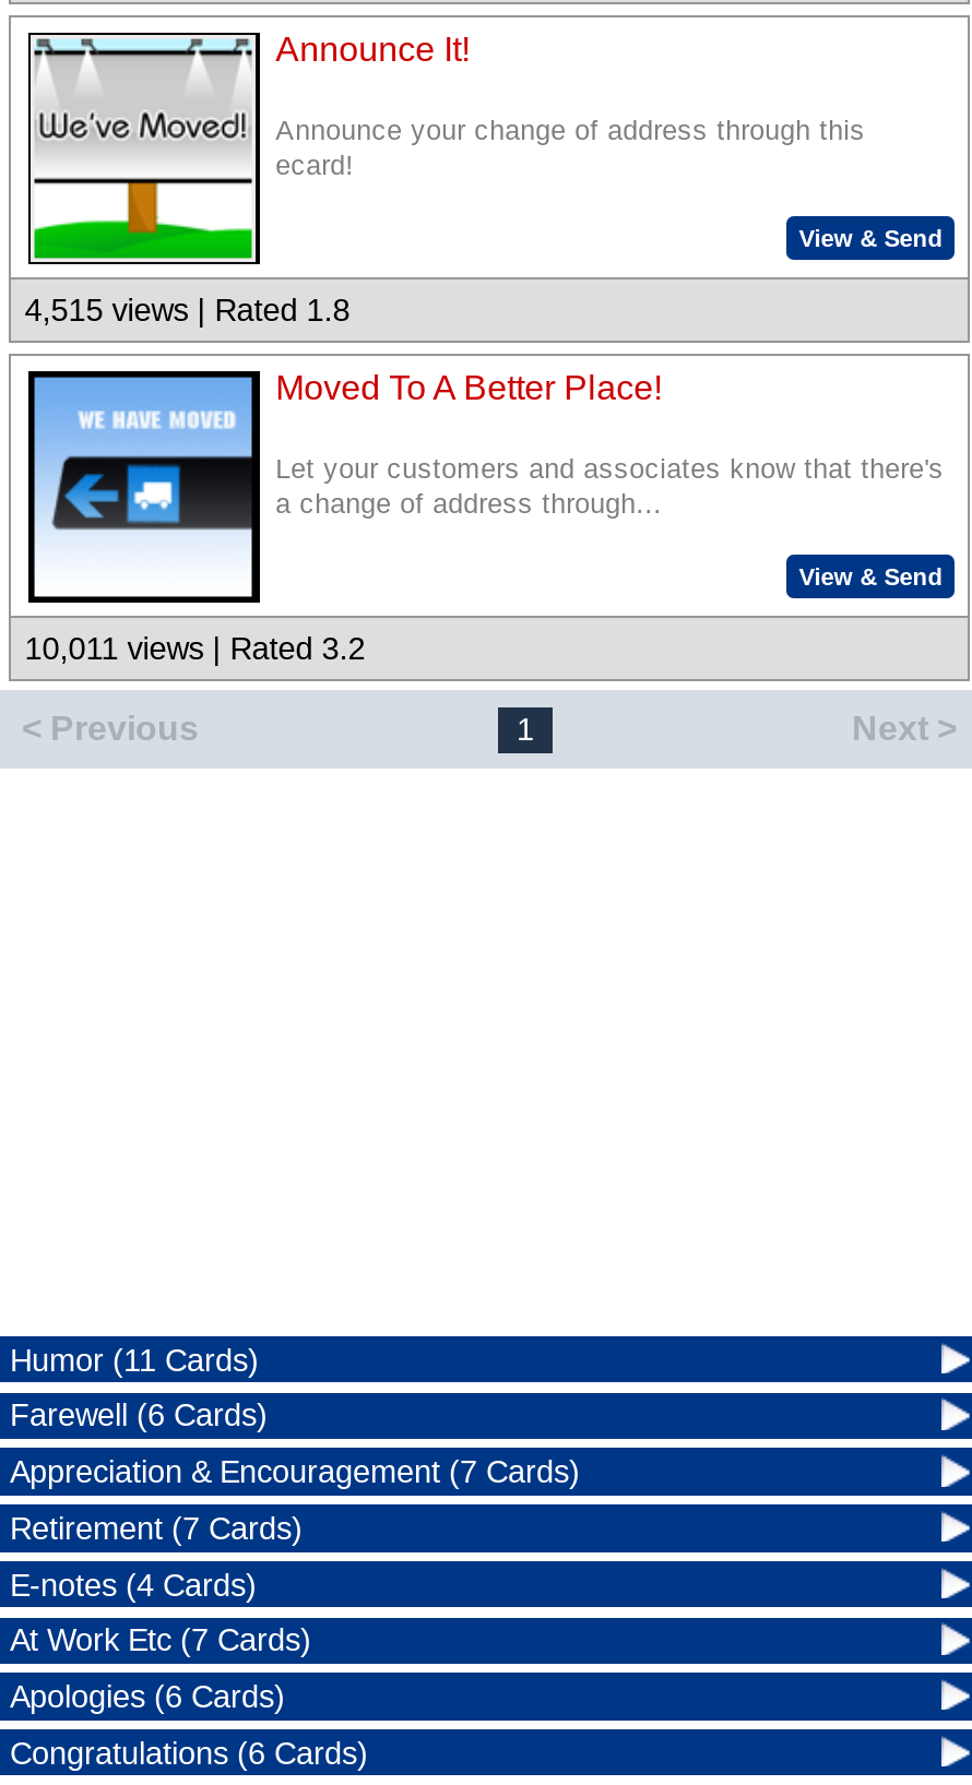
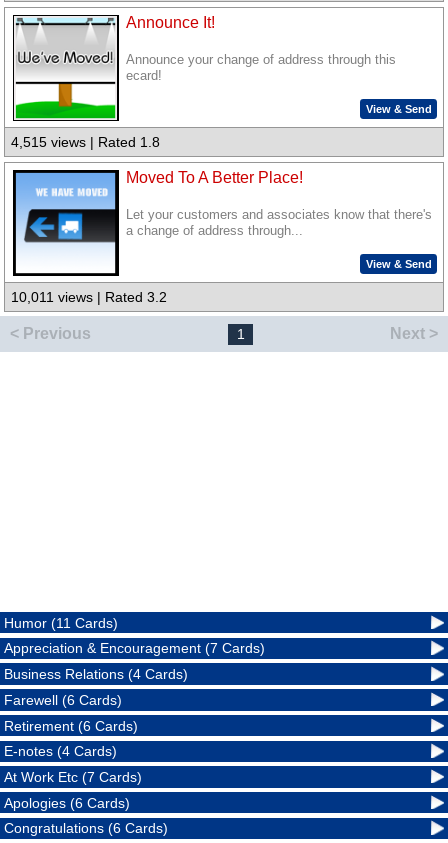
moved [10,1398,268,1433] -> [4,692,122,708]: Farewell (6 Cards)
moved [10,1454,580,1489] -> [4,640,265,656]: Appreciation & Encouragement (7 Cards)
[10,1511,303,1545] Retirement (7 Cards) -> [4,666,188,733] Business Relations (4 Cards) | Retirement (6 Cards)

